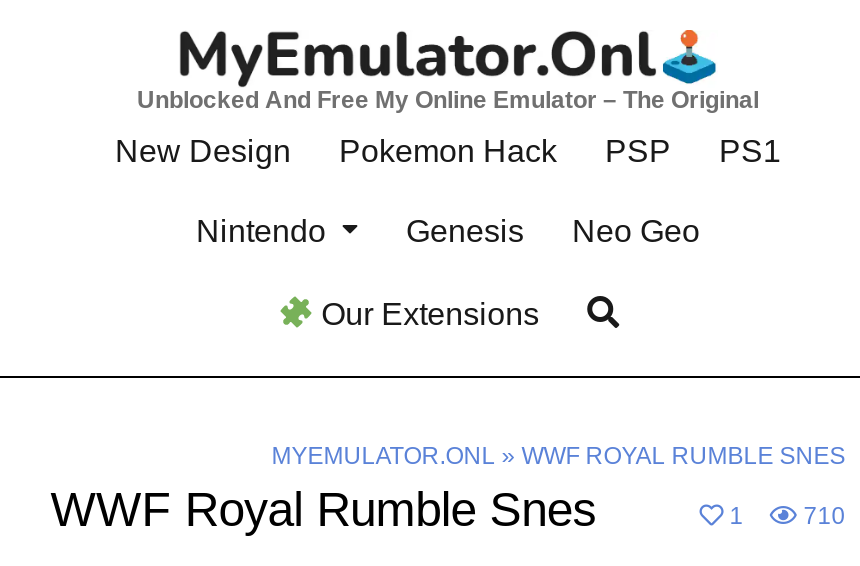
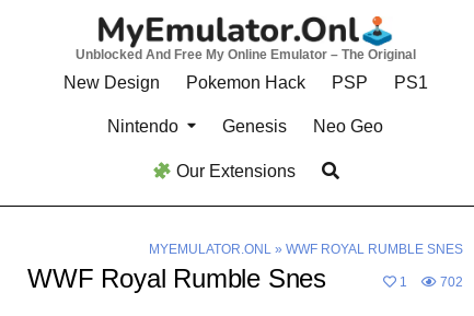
[804,502,846,530] 710 -> [440,275,463,290] 702

